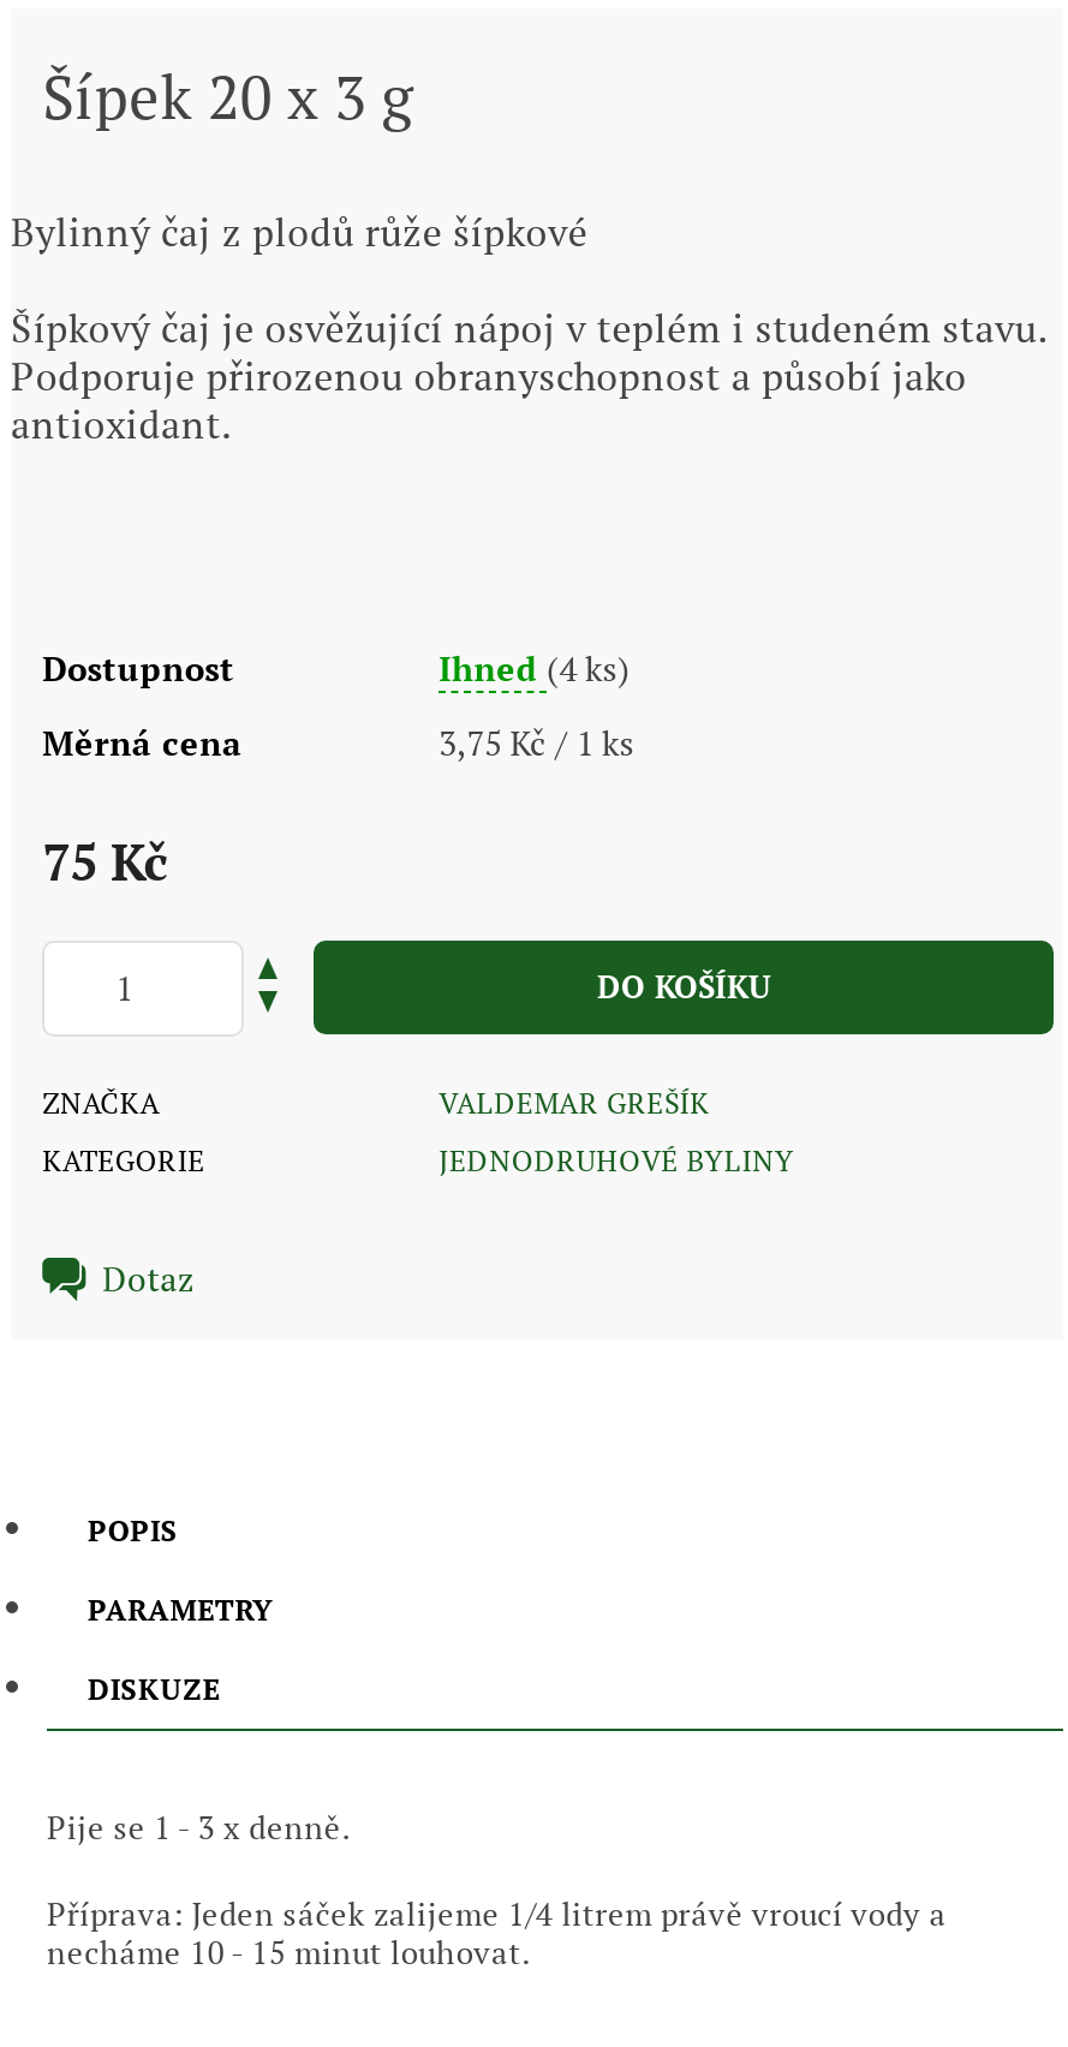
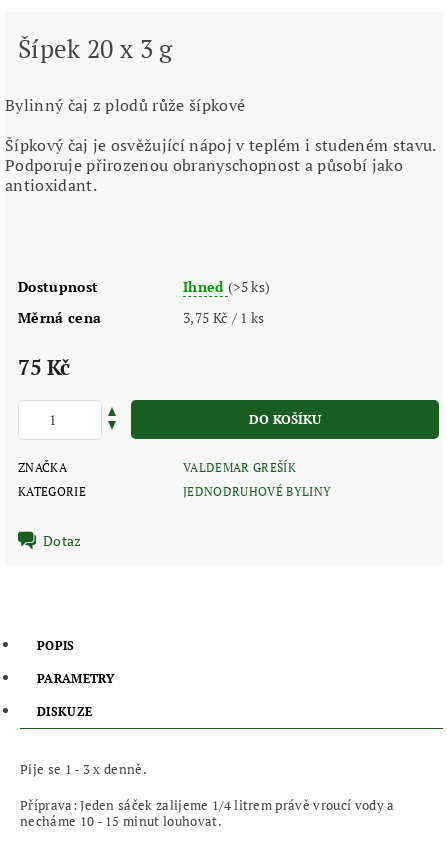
[439,644,630,690] Ihned (4 ks) -> [183,276,270,295] Ihned (>5 ks)

